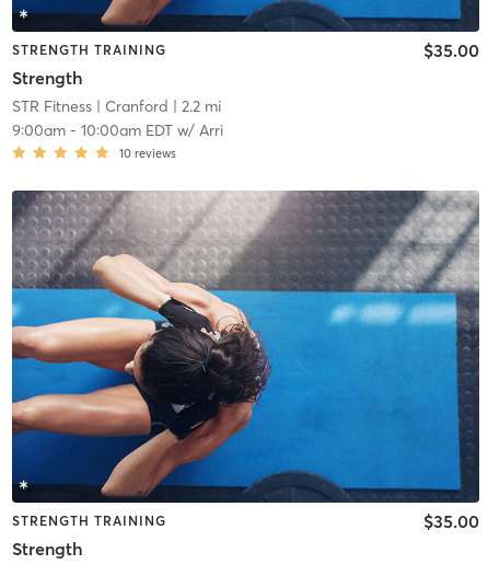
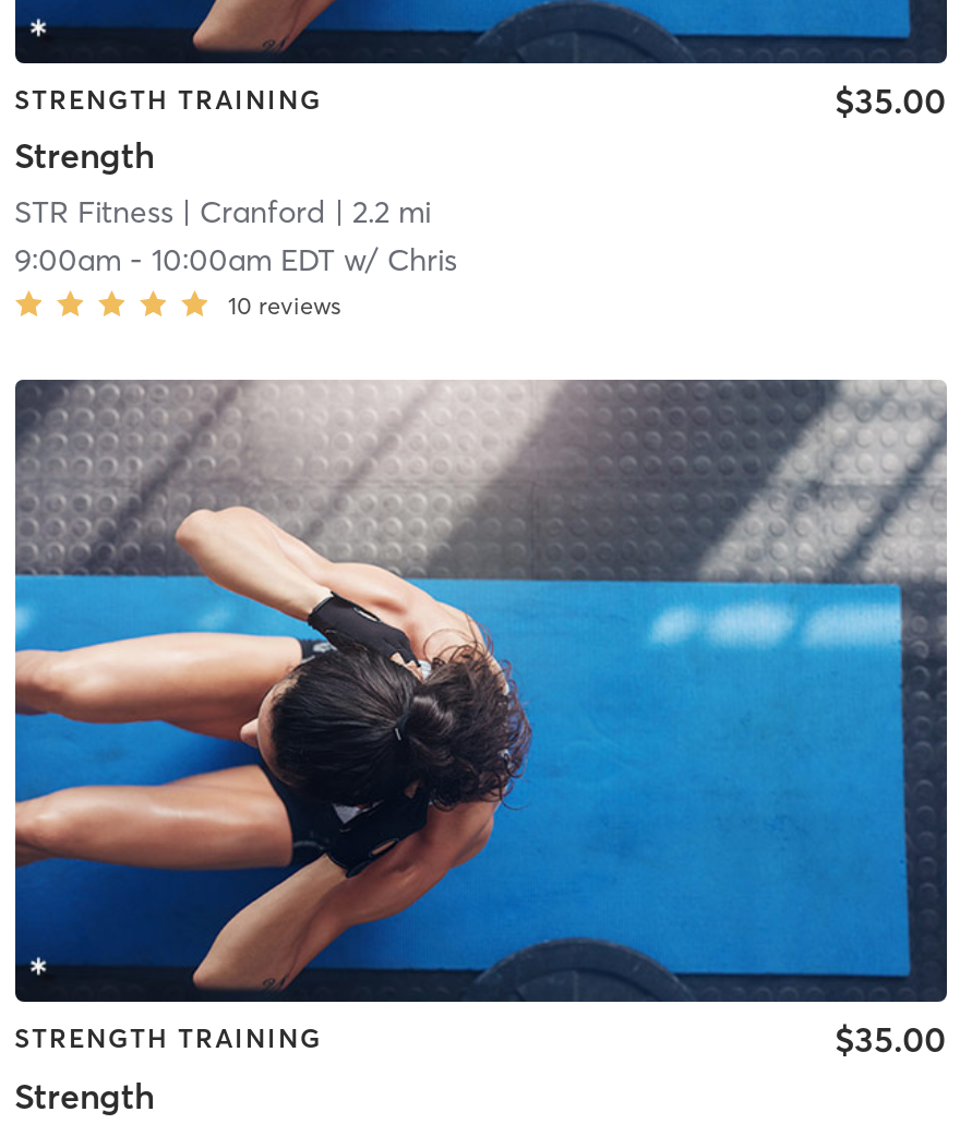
[11,121,223,140] 9:00am - 10:00am EDT w/ Arri -> [14,241,457,280] 9:00am - 10:00am EDT w/ Chris

